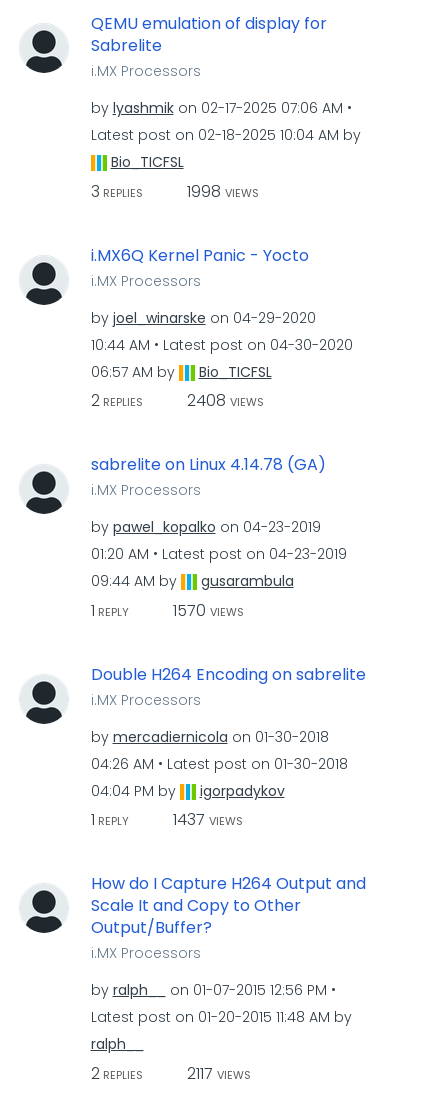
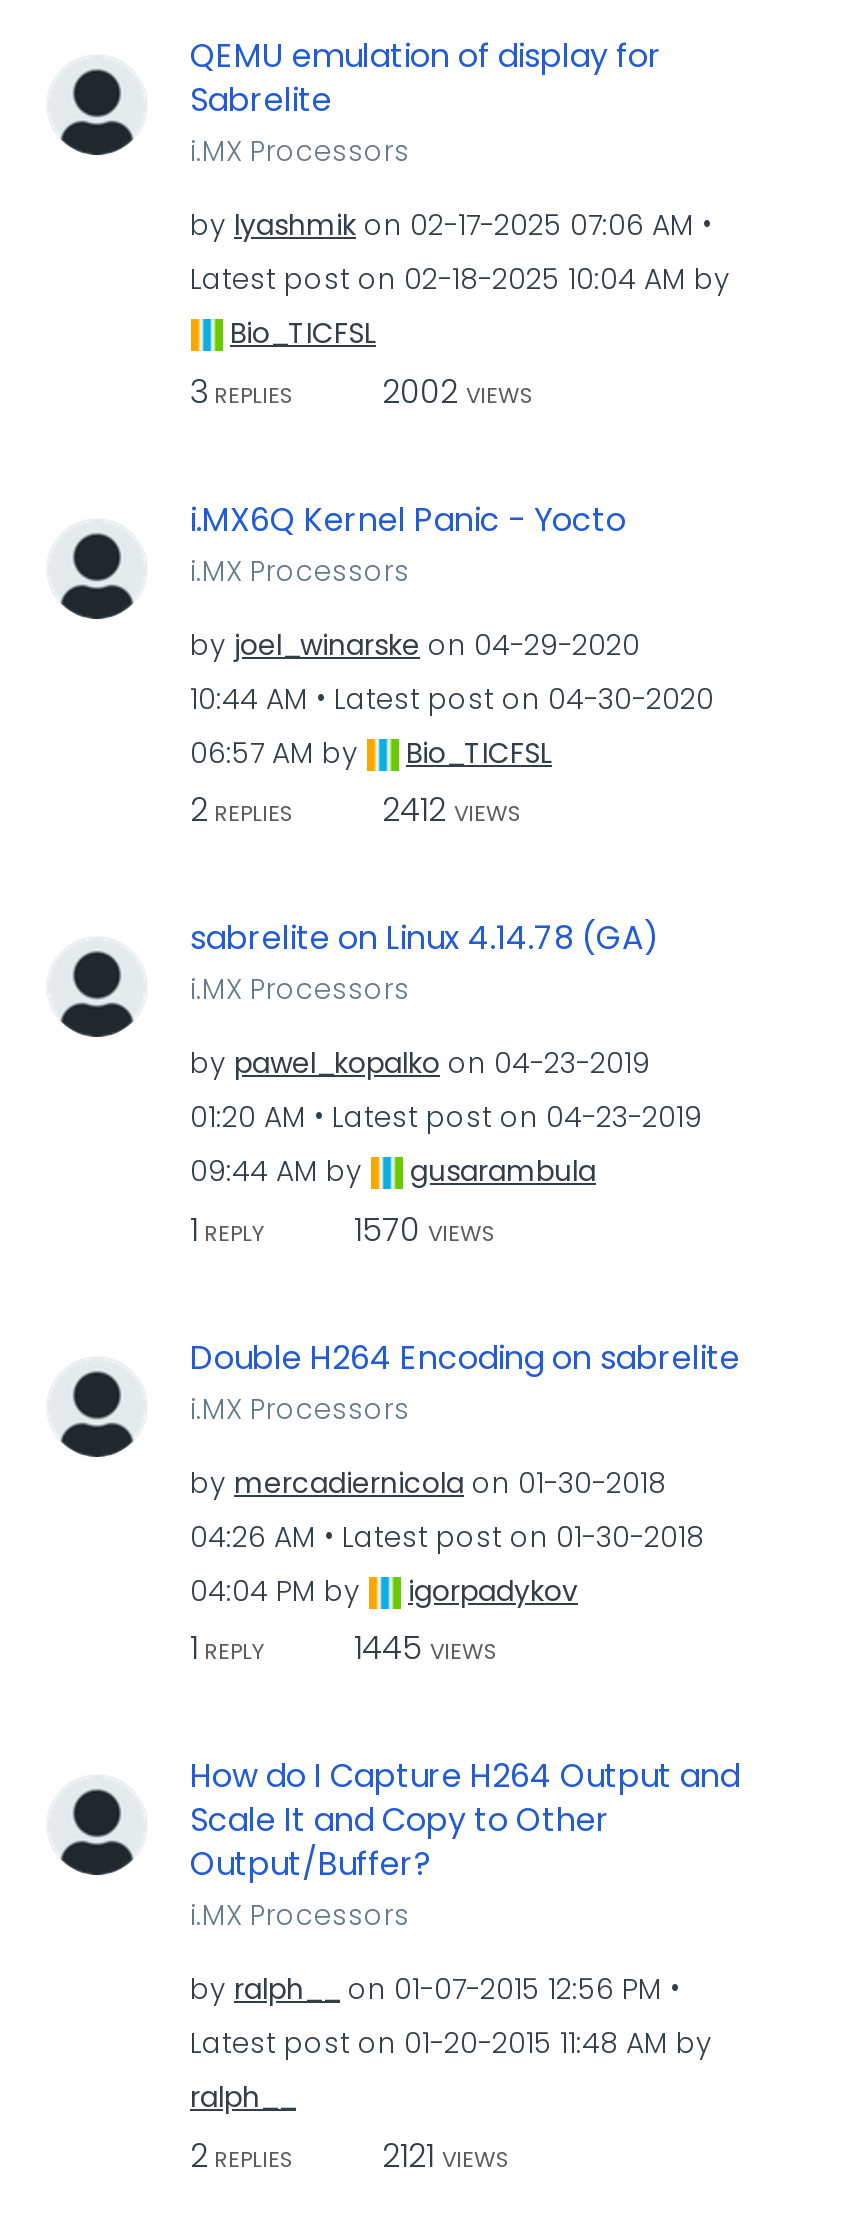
[90,179,258,202] 3 REPLIES 1998 VIEWS -> [190,368,534,414] 3 REPLIES 2002 VIEWS
[90,389,263,412] 2 REPLIES 2408 VIEWS -> [190,787,522,833] 2 REPLIES 2412 VIEWS
[90,808,242,831] 1 REPLY 1437 VIEWS -> [190,1625,498,1671] 1 REPLY 1445 VIEWS
[90,1061,250,1084] 2 REPLIES 2117 VIEWS -> [190,2132,510,2178] 2 REPLIES 2121 VIEWS

